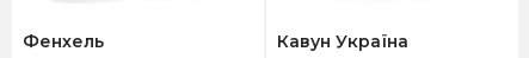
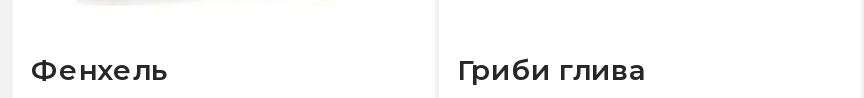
[277,31,408,52] Кавун Україна -> [457,53,647,89] Гриби глива

